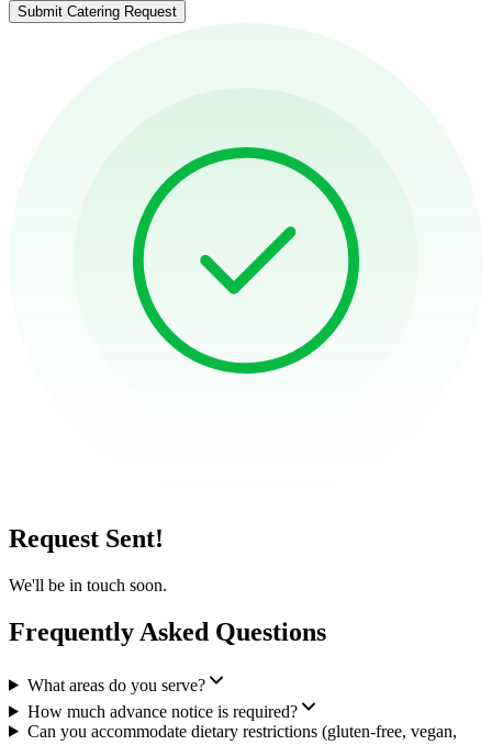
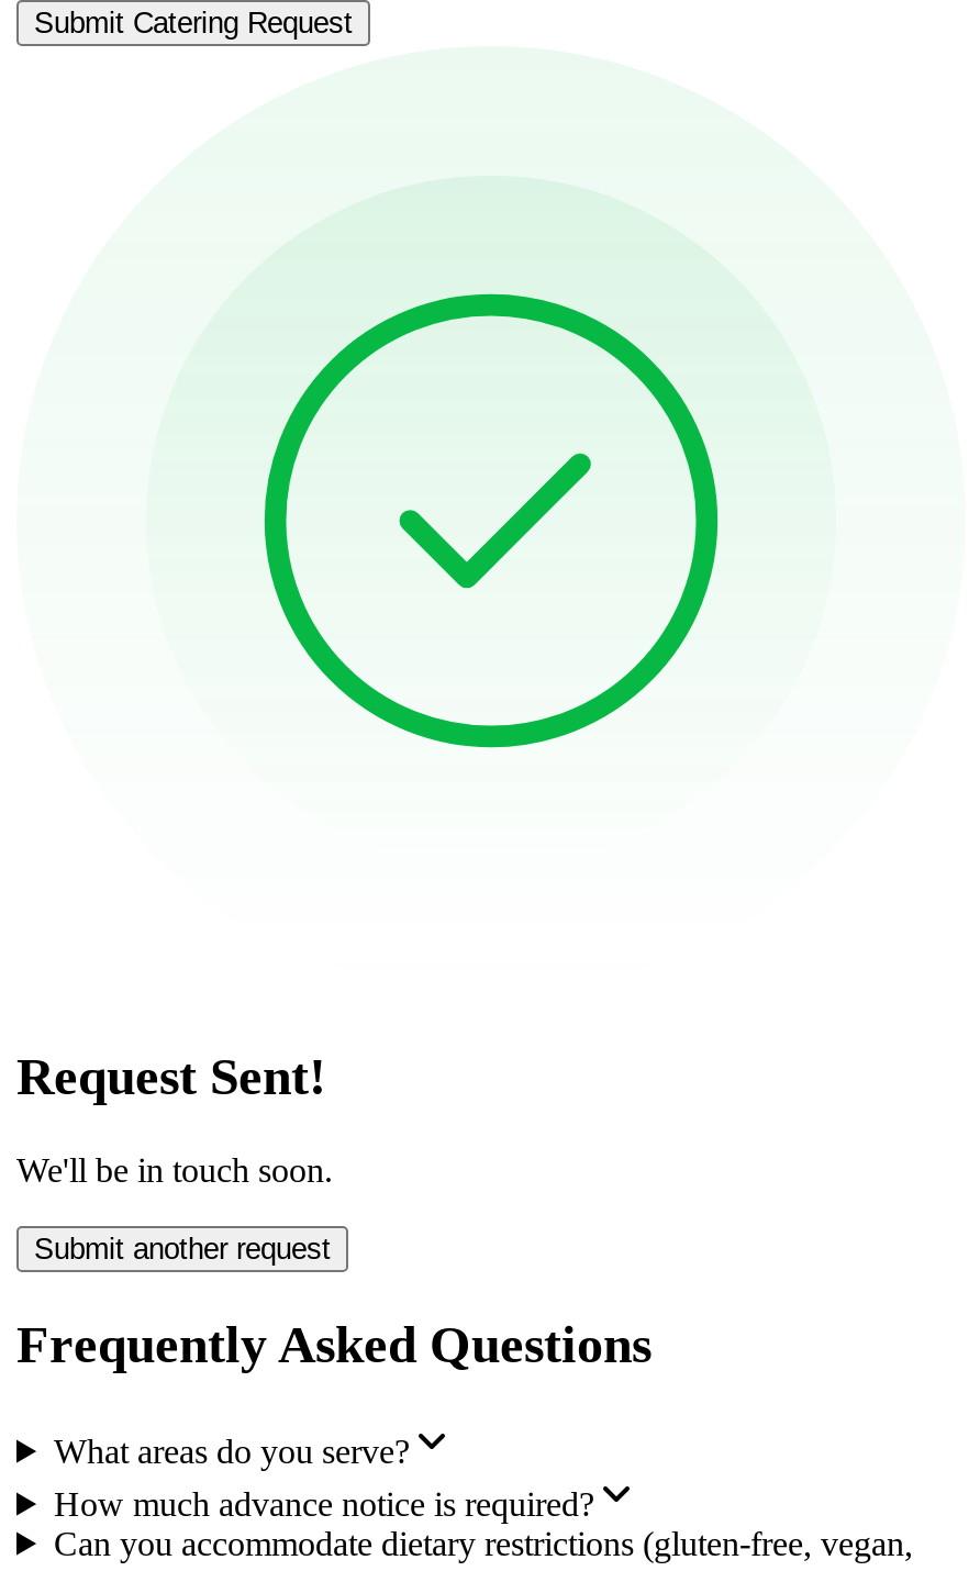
none -> [34,1233,331,1266] Submit another request

